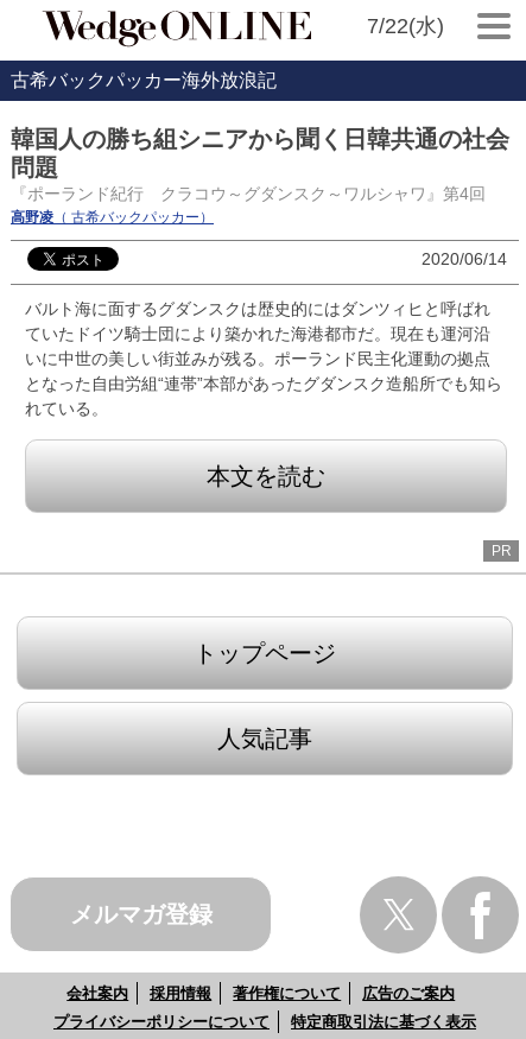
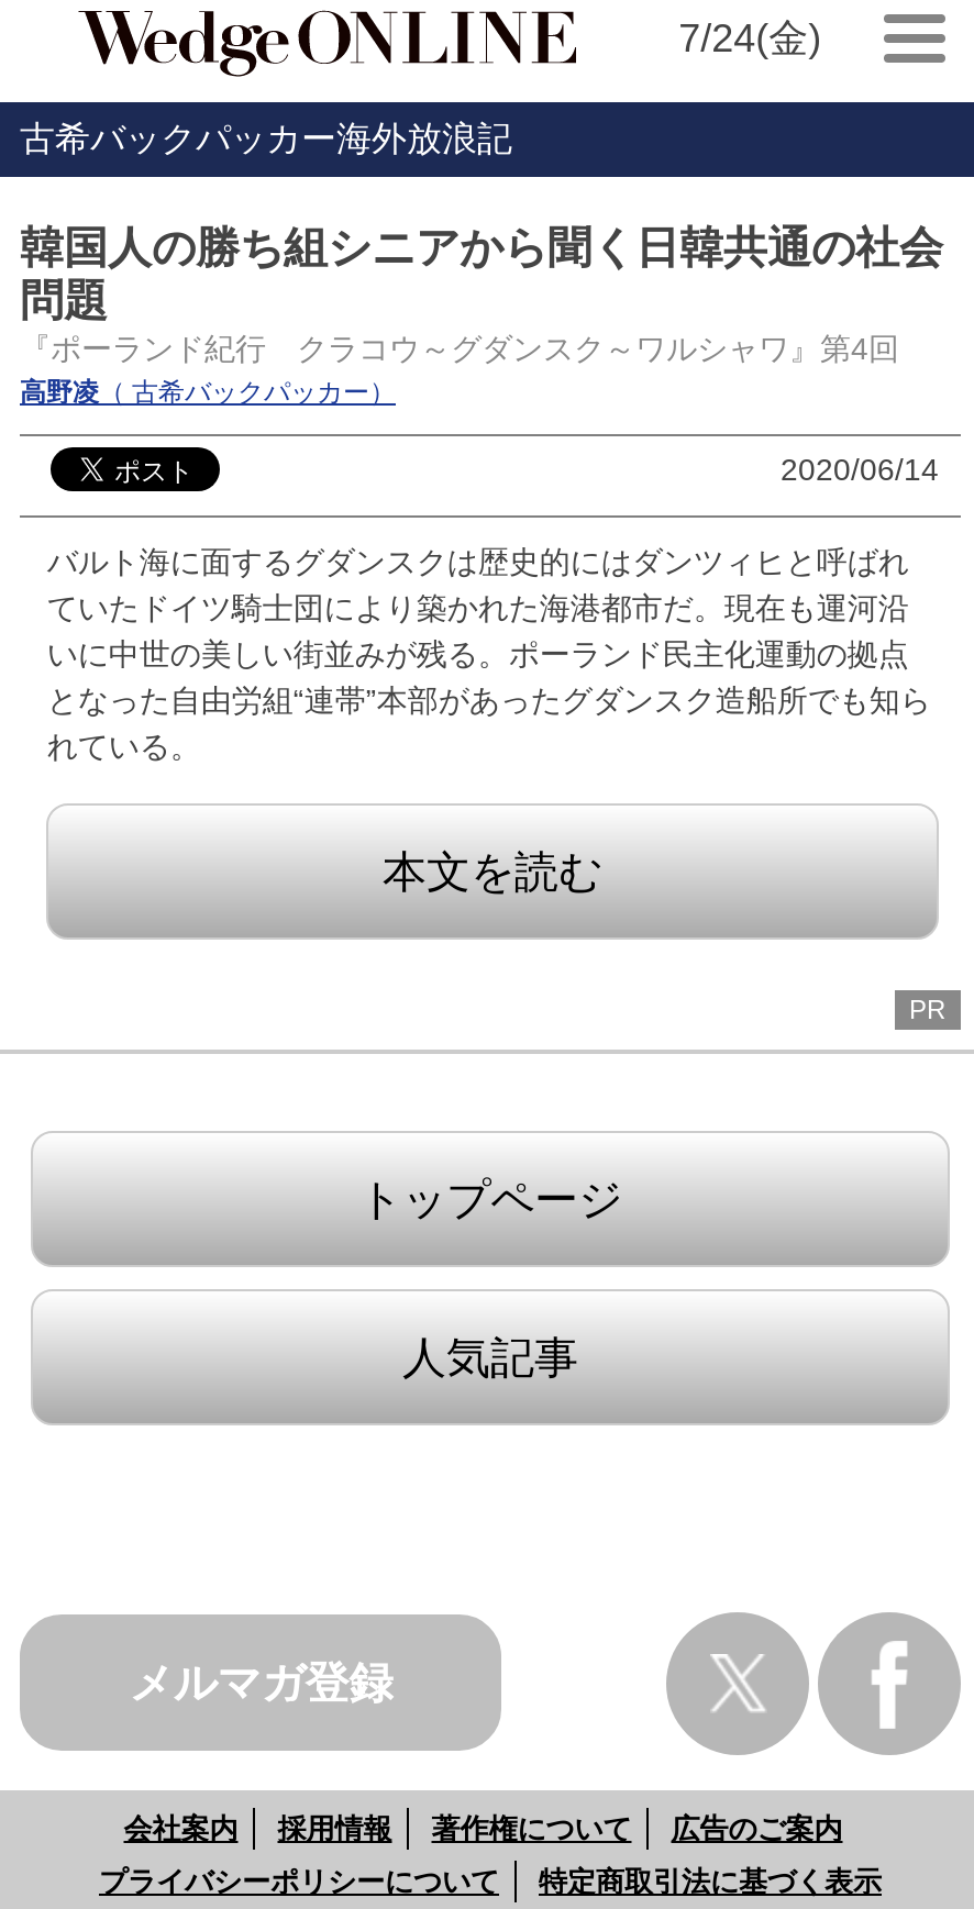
[366,14,444,38] 7/22(水) -> [679,16,821,60] 7/24(金)

